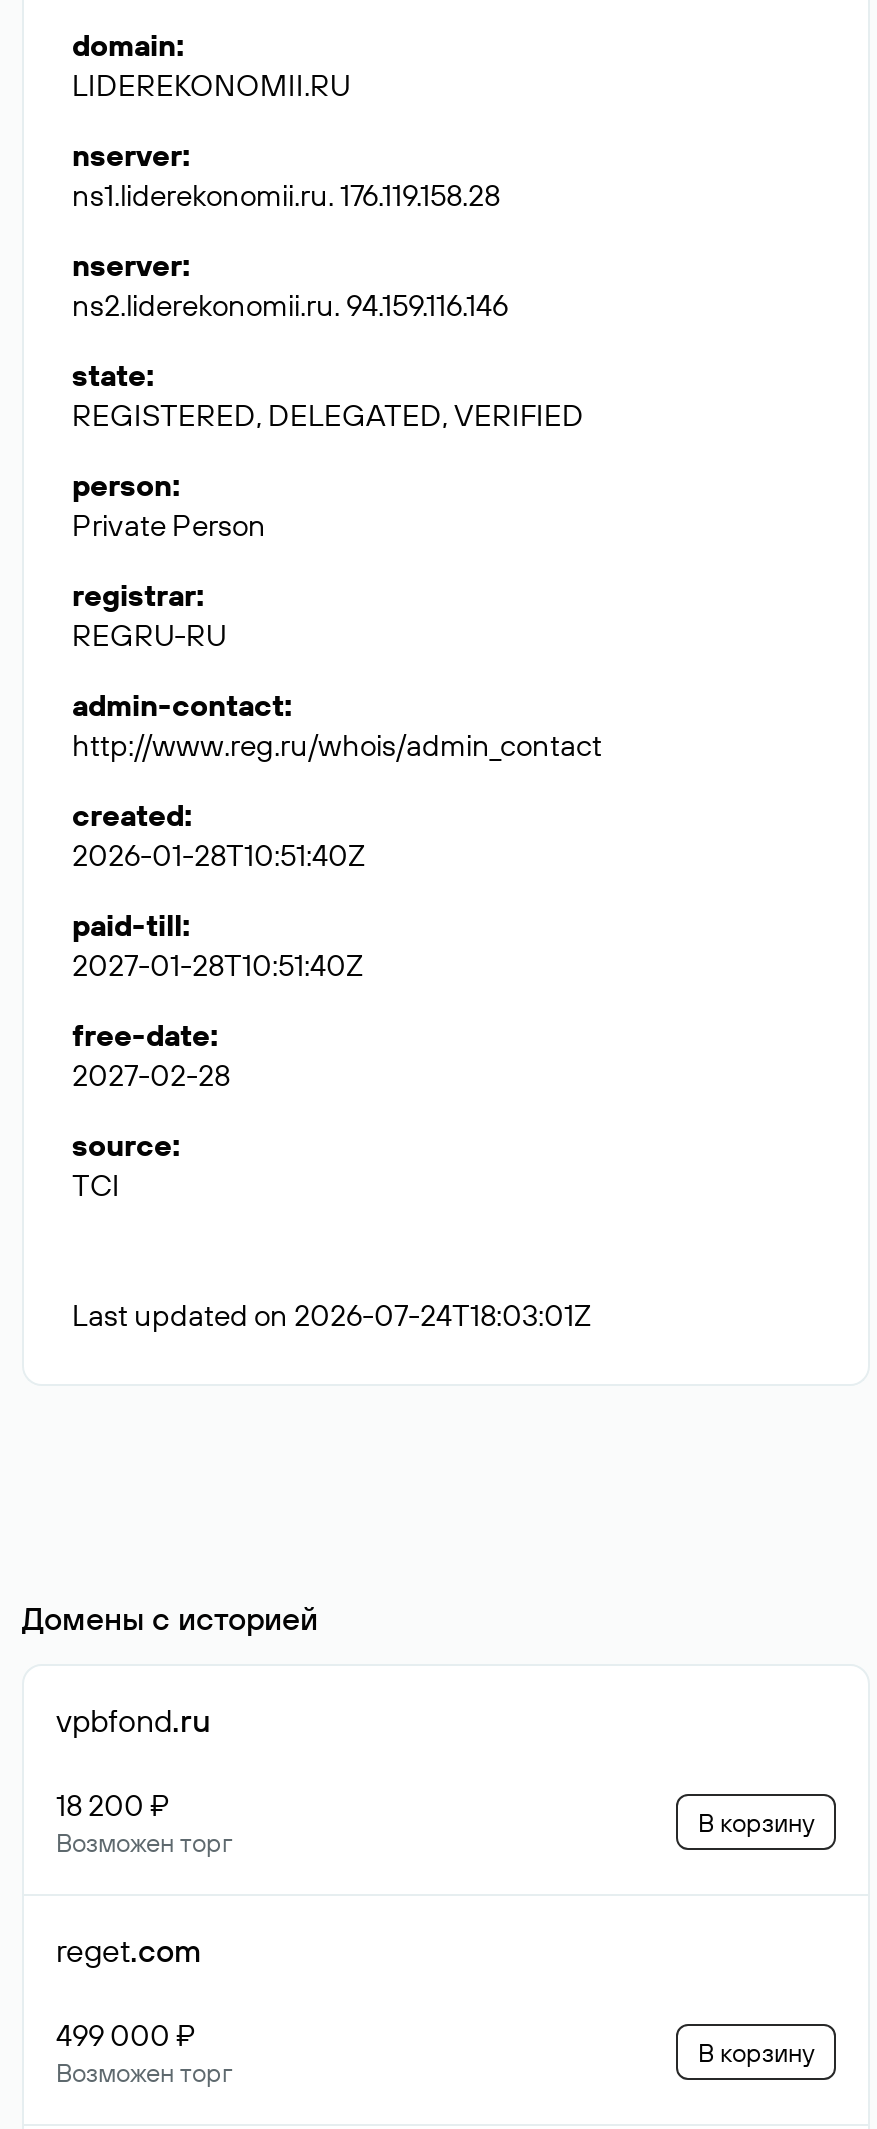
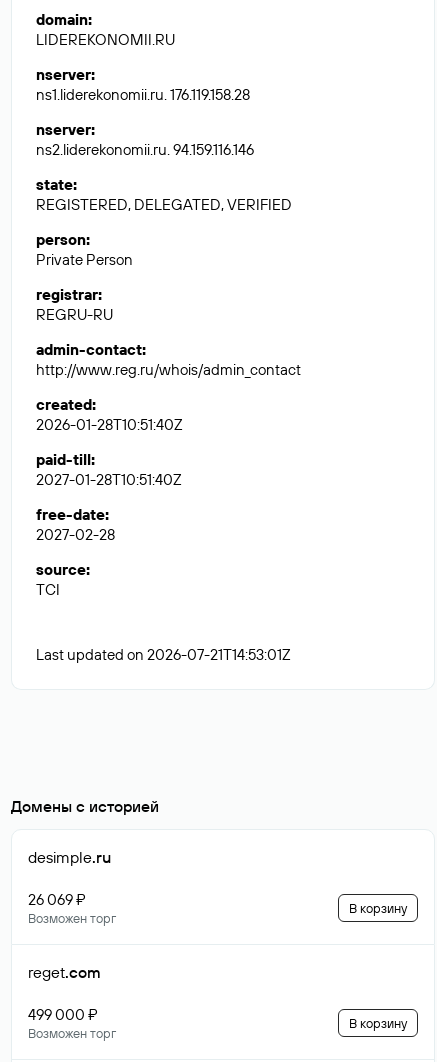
[72,1296,592,1334] Last updated on 2026-07-24T18:03:01Z -> [36,645,291,664] Last updated on 2026-07-21T14:53:01Z
[56,1700,210,1740] vpbfond.ru -> [28,847,111,867] desimple.ru
[56,1786,170,1824] 18 200 ₽ -> [28,890,86,909] 26 069 ₽

